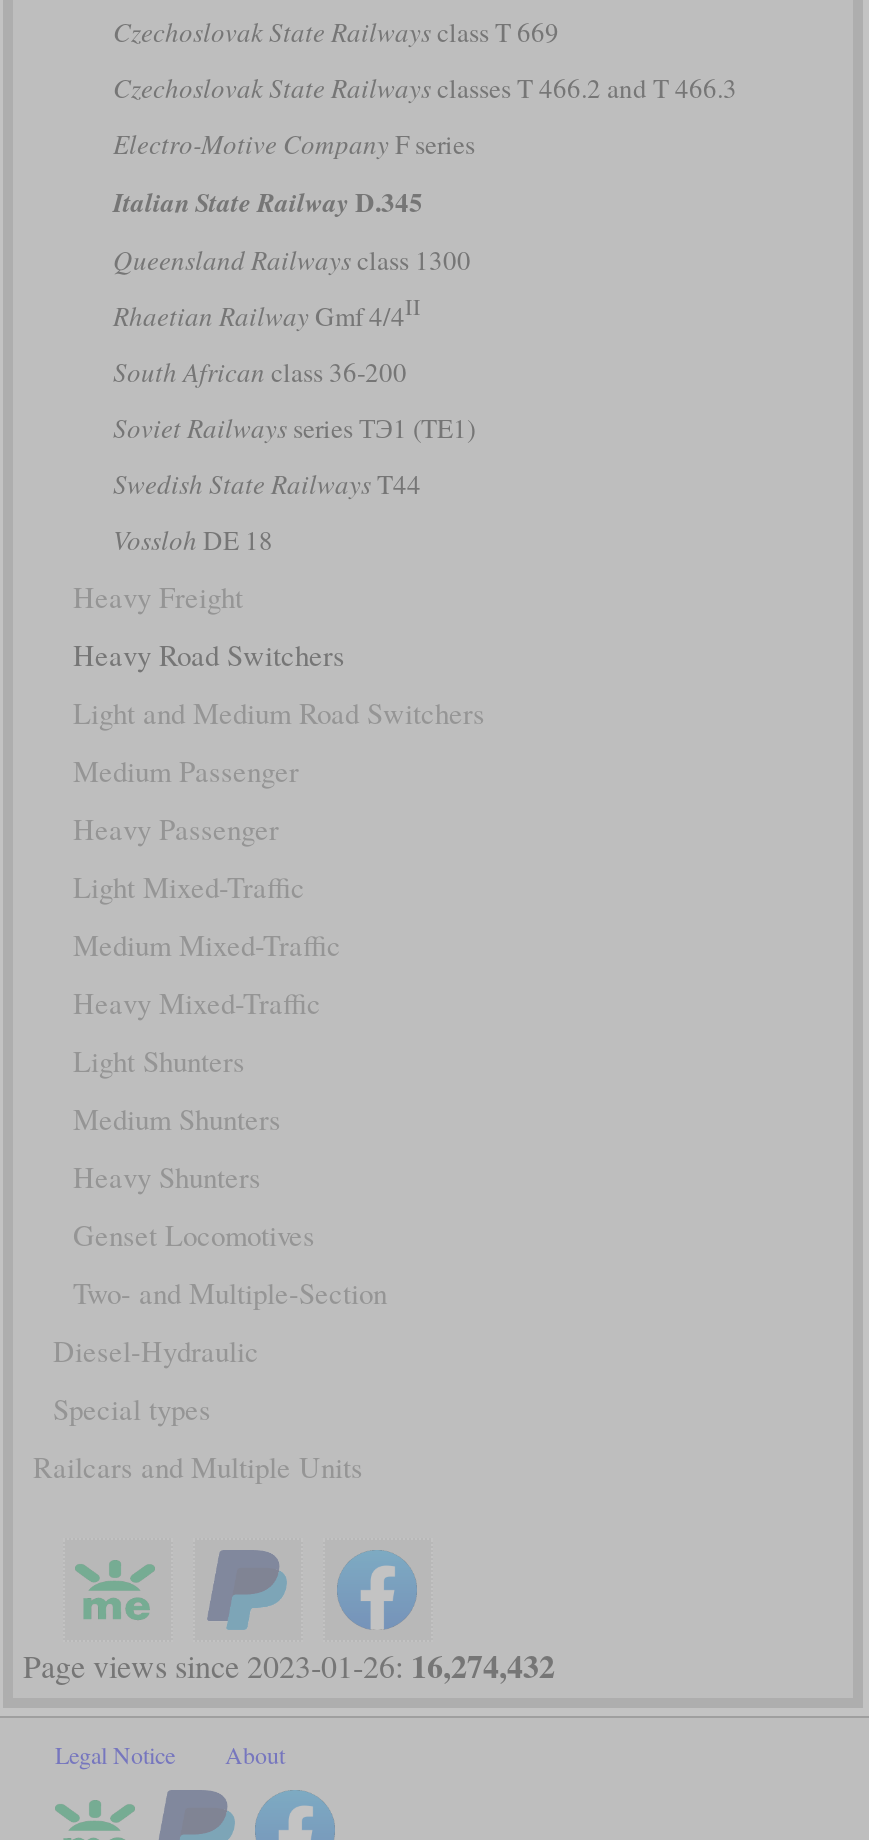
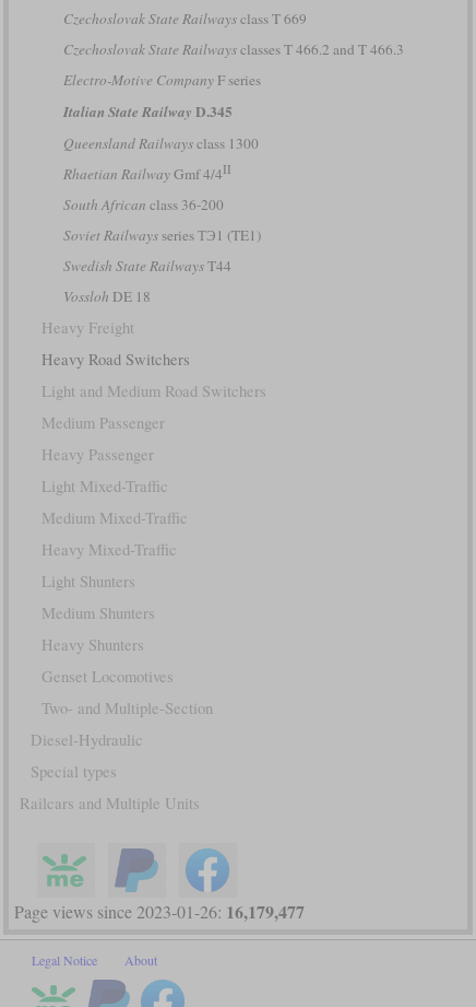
[23,1641,555,1687] Page views since 2023-01-26: 16,274,432 -> [14,898,305,924] Page views since 2023-01-26: 16,179,477

